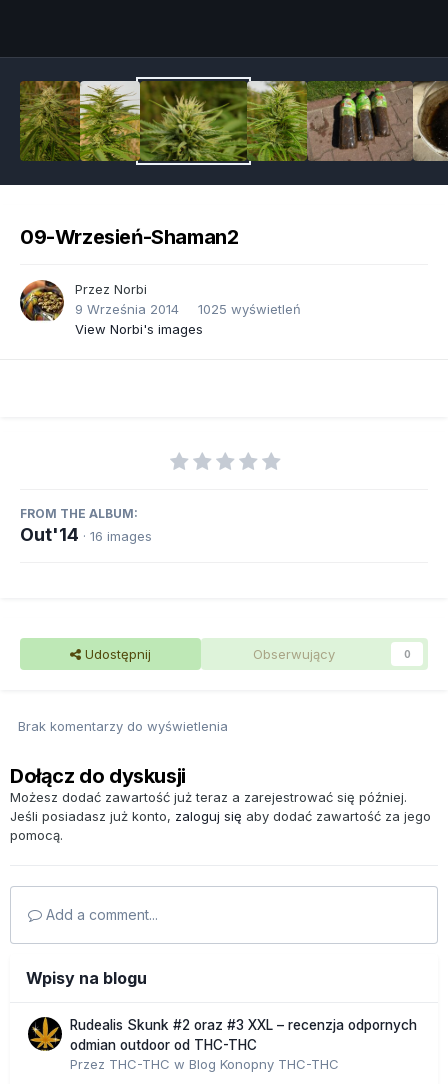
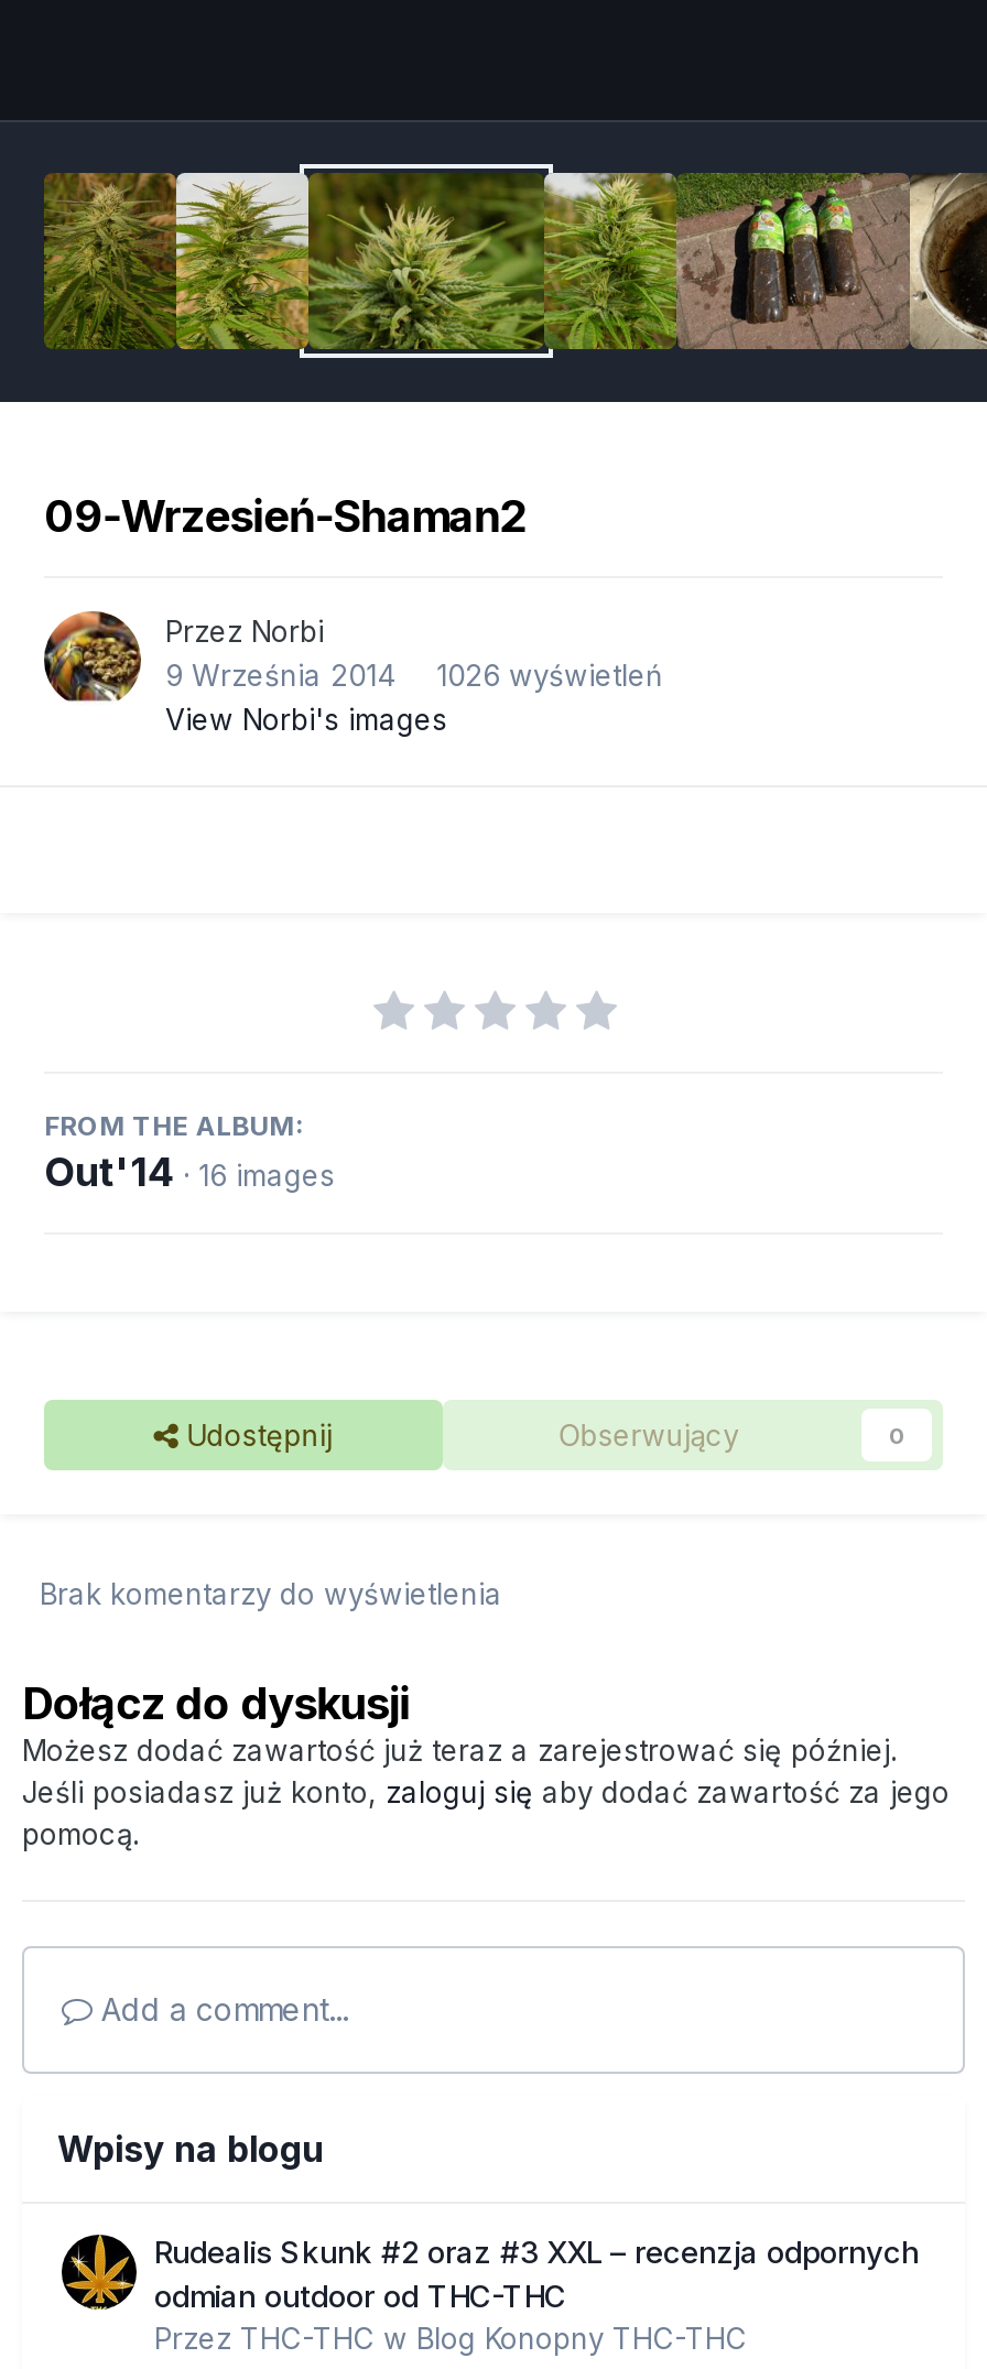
[75,301,301,317] 9 Września 2014 1025 wyświetleń -> [165,658,663,694] 9 Września 2014 1026 wyświetleń

